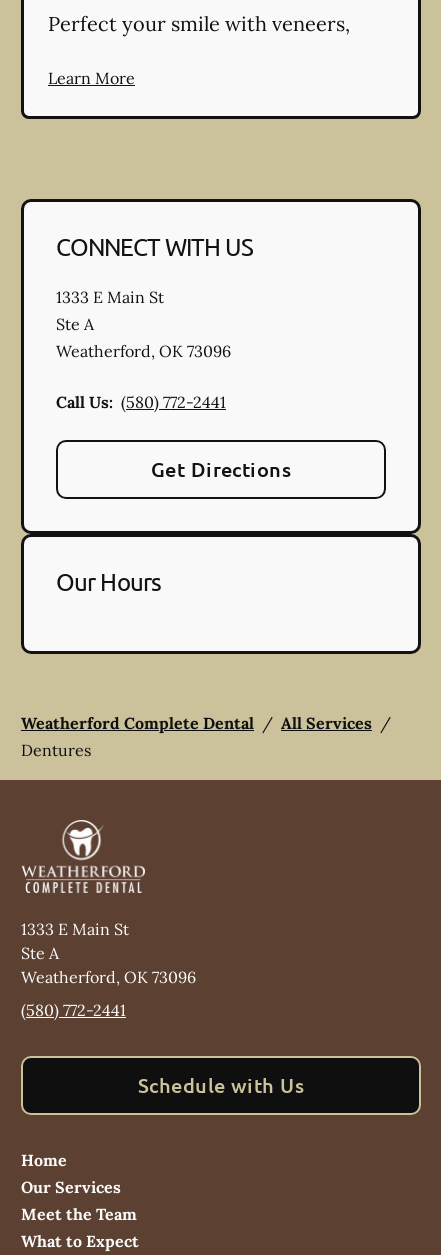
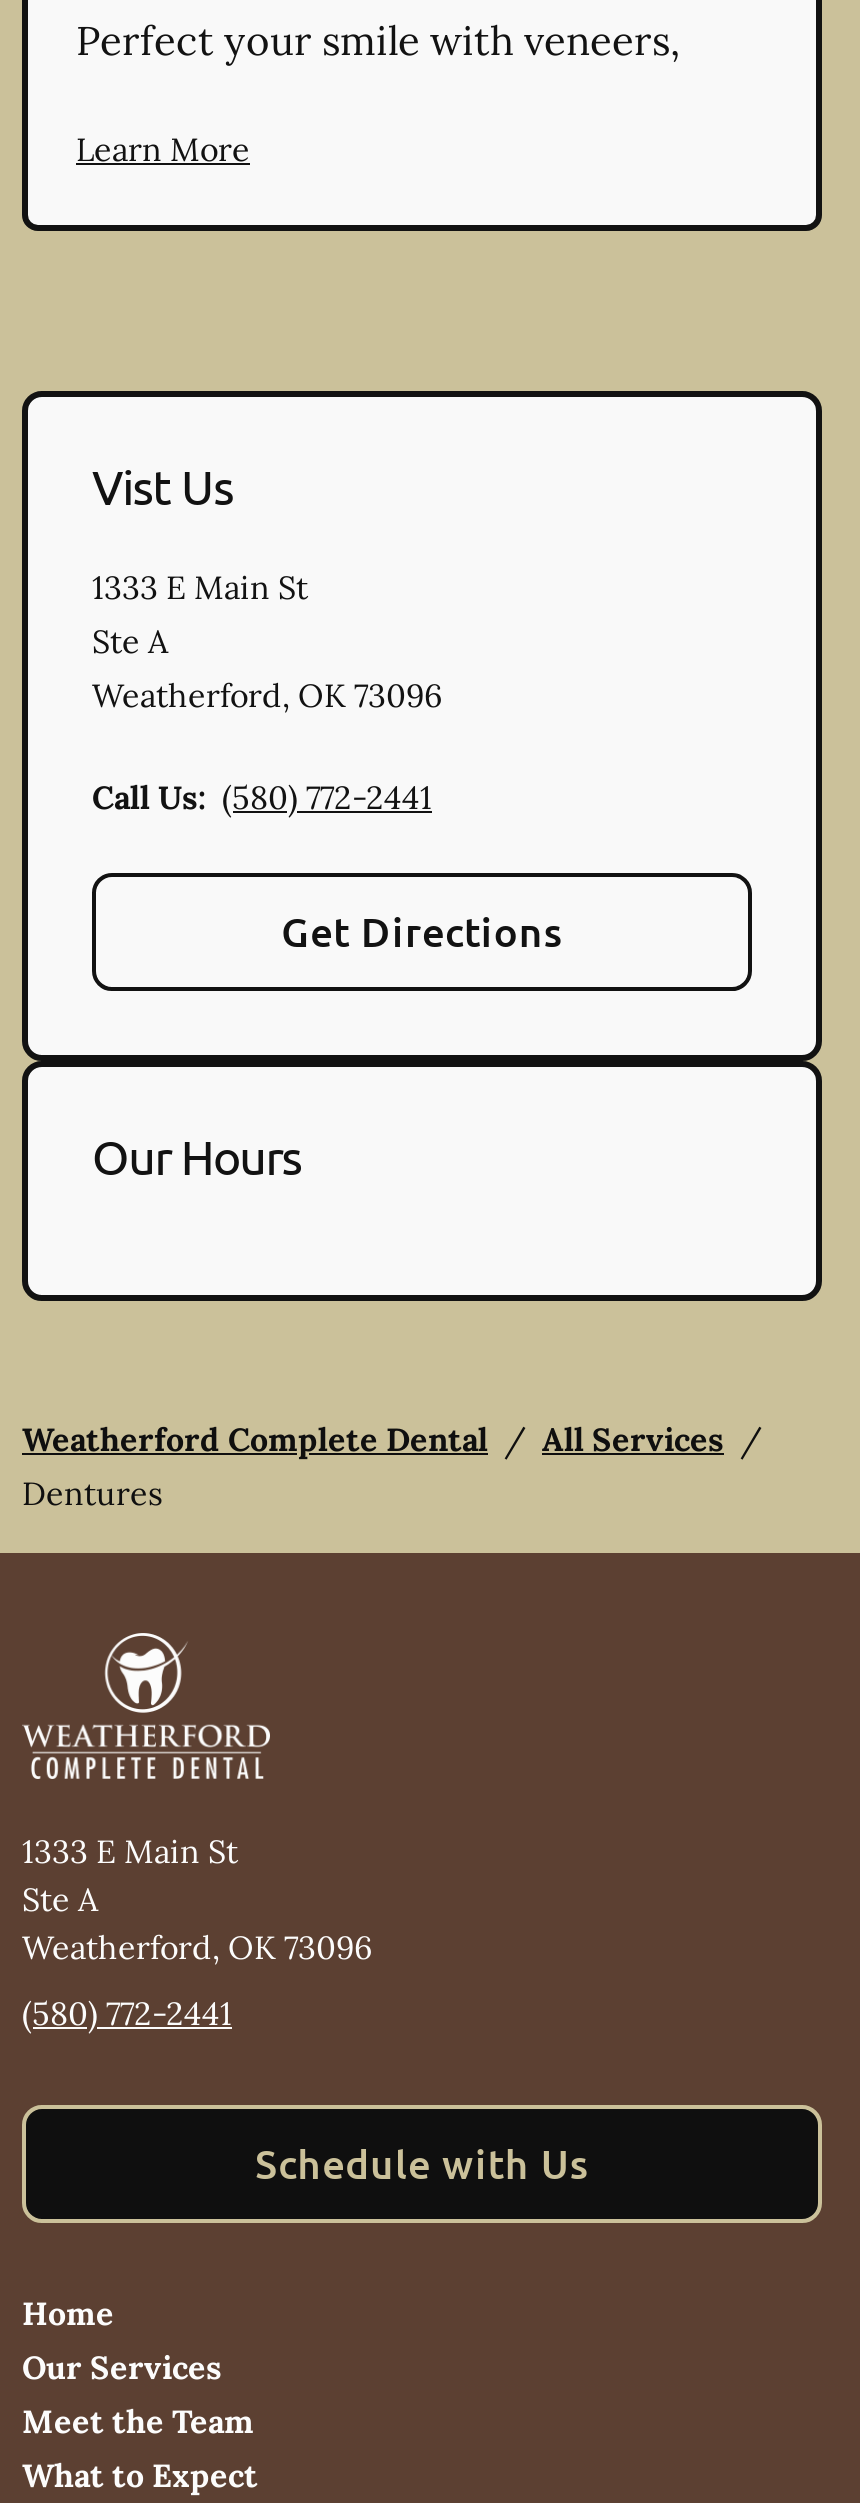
[56,231,253,260] CONNECT WITH US -> [92,456,233,514] Vist Us

